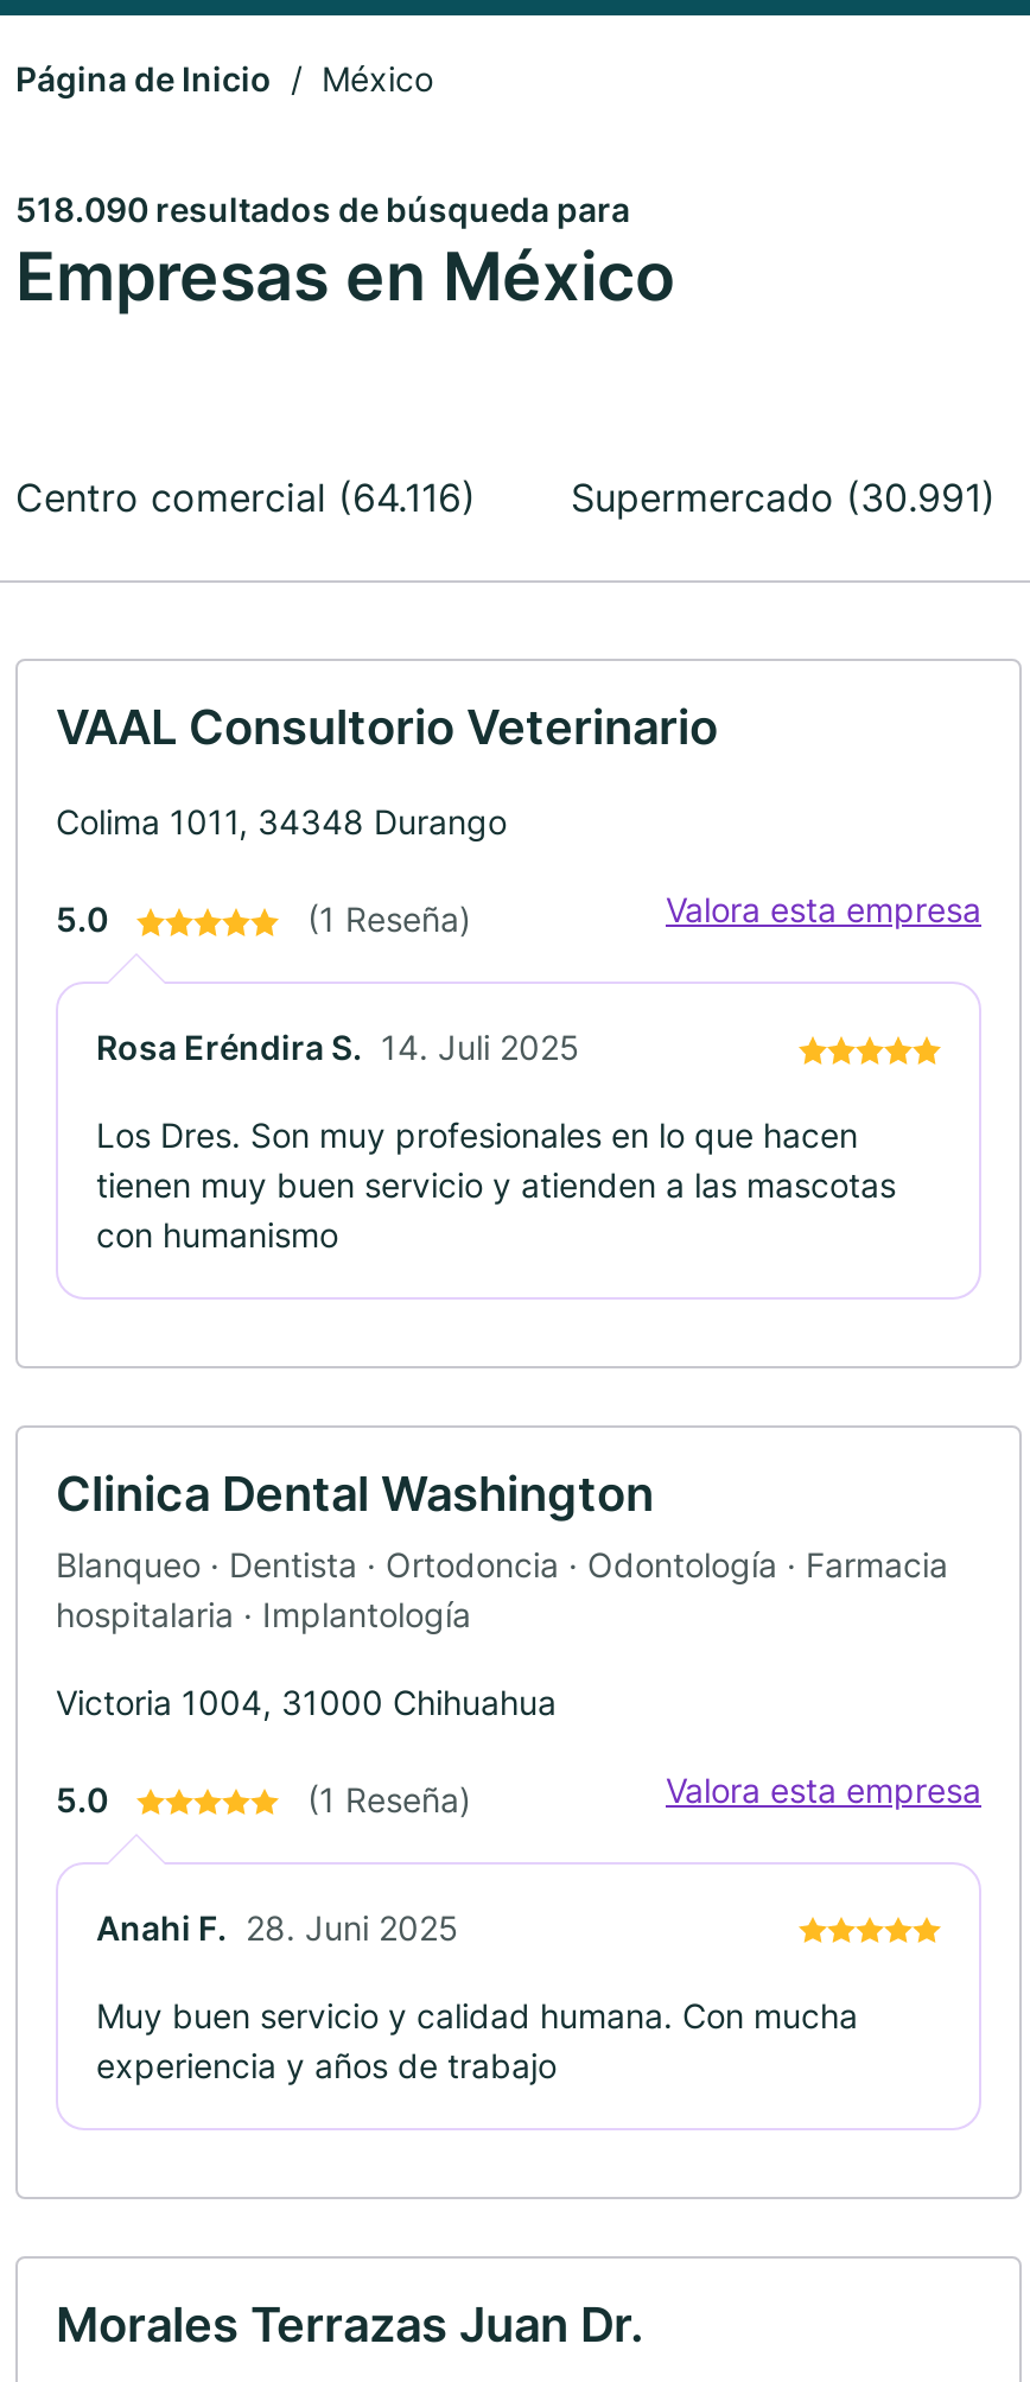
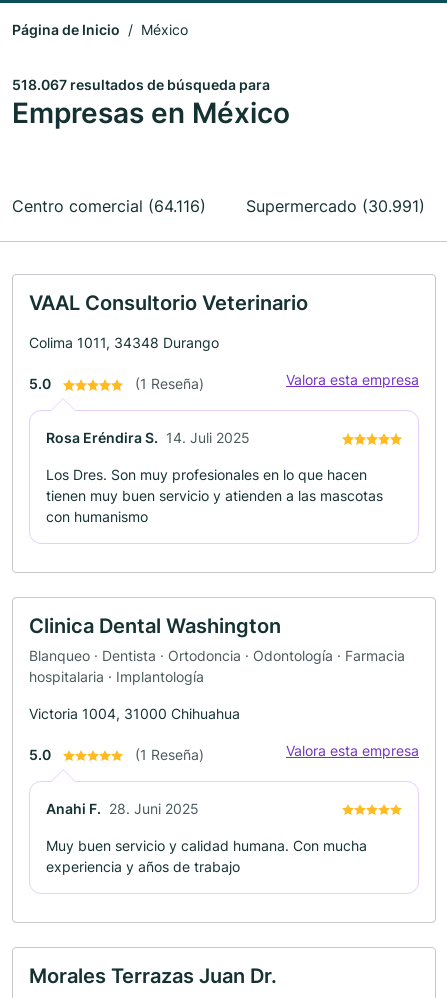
[15,189,630,229] 518.090 resultados de búsqueda para -> [12,76,270,93] 518.067 resultados de búsqueda para

